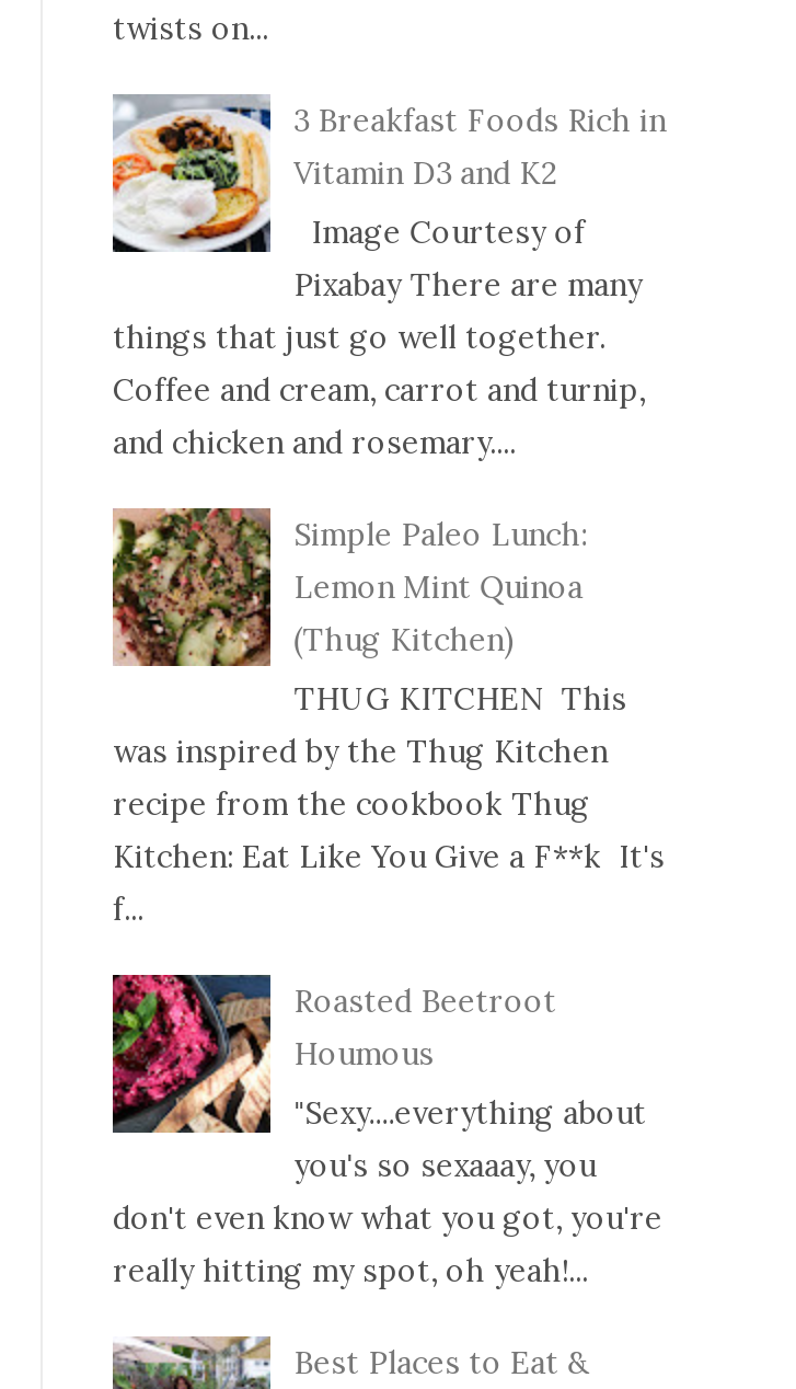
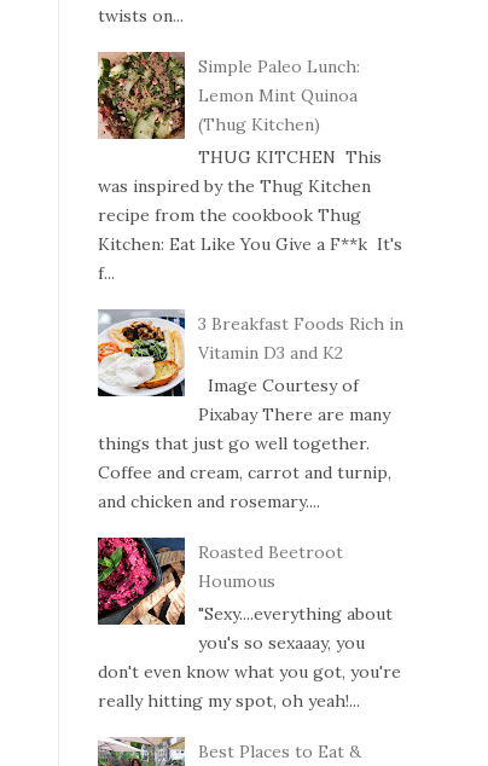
moved [111,94,666,461] -> [98,309,403,512]: [image] | 3 Breakfast Foods Rich in | Vitamin D3 and K2 | Image Courtesy of | Pixabay There are many | things that just go well together. | Coffee and cream, carrot and turnip, | and chicken and rosemary....
moved [108,504,665,875] -> [95,50,402,254]: [image] | Simple Paleo Lunch: | Lemon Mint Quinoa | (Thug Kitchen) | THUG KITCHEN This | was inspired by the Thug Kitchen | recipe from the cookbook Thug | Kitchen: Eat Like You Give a F**k It's

